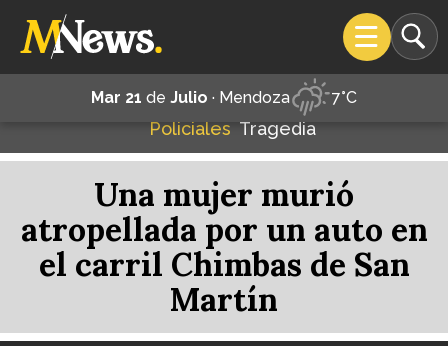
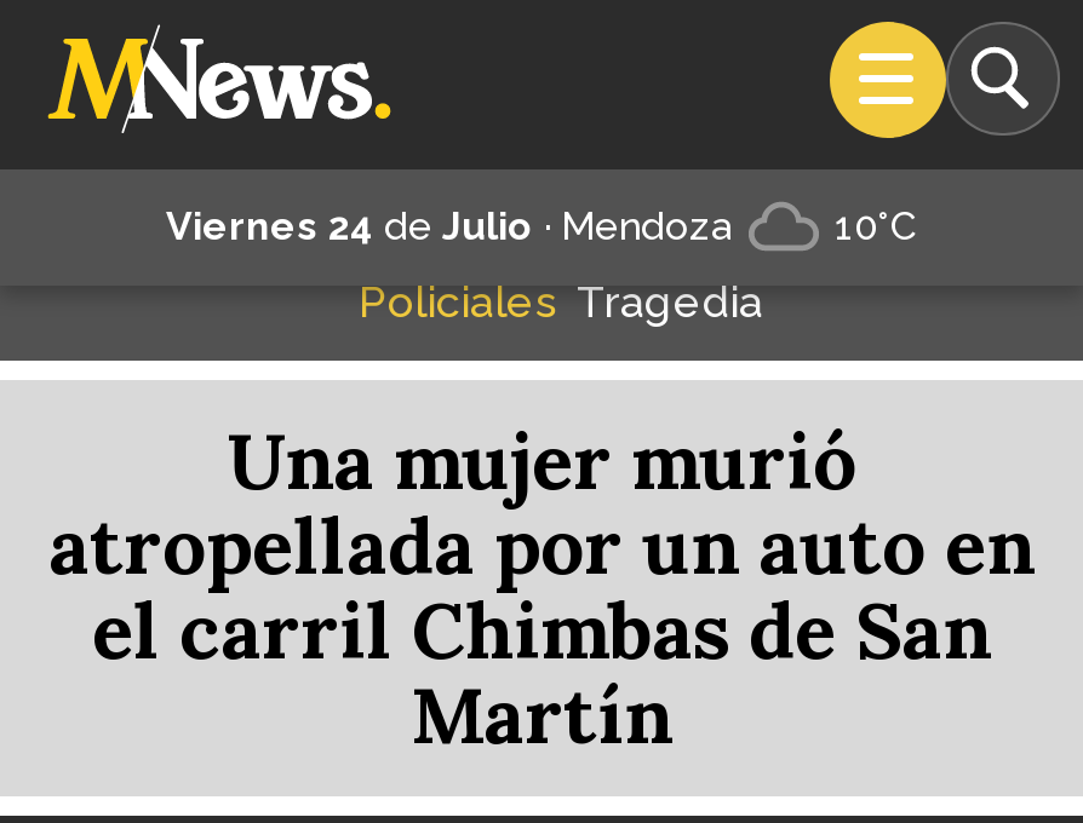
[91,88,357,107] Mar 21 de Julio · Mendoza | 7°C -> [166,203,917,249] Viernes 24 de Julio · Mendoza | 10°C

